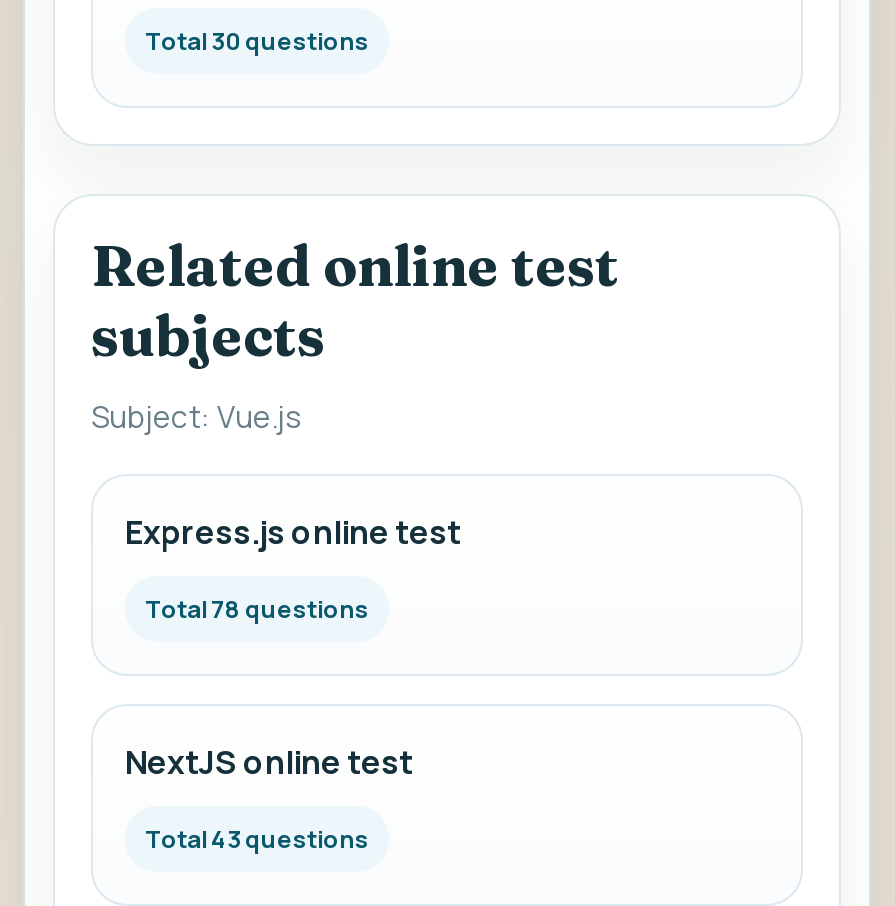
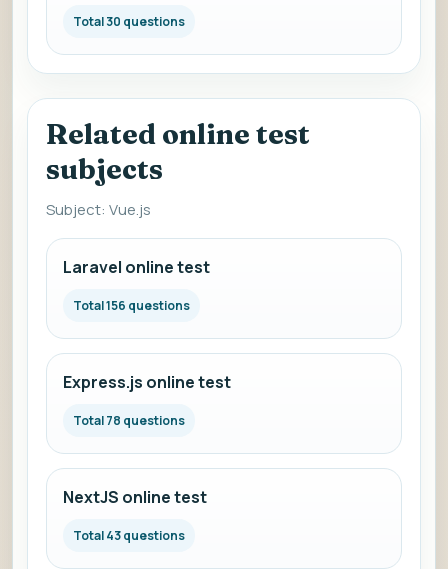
none -> [63,256,210,314] Laravel online test | Total 156 questions

